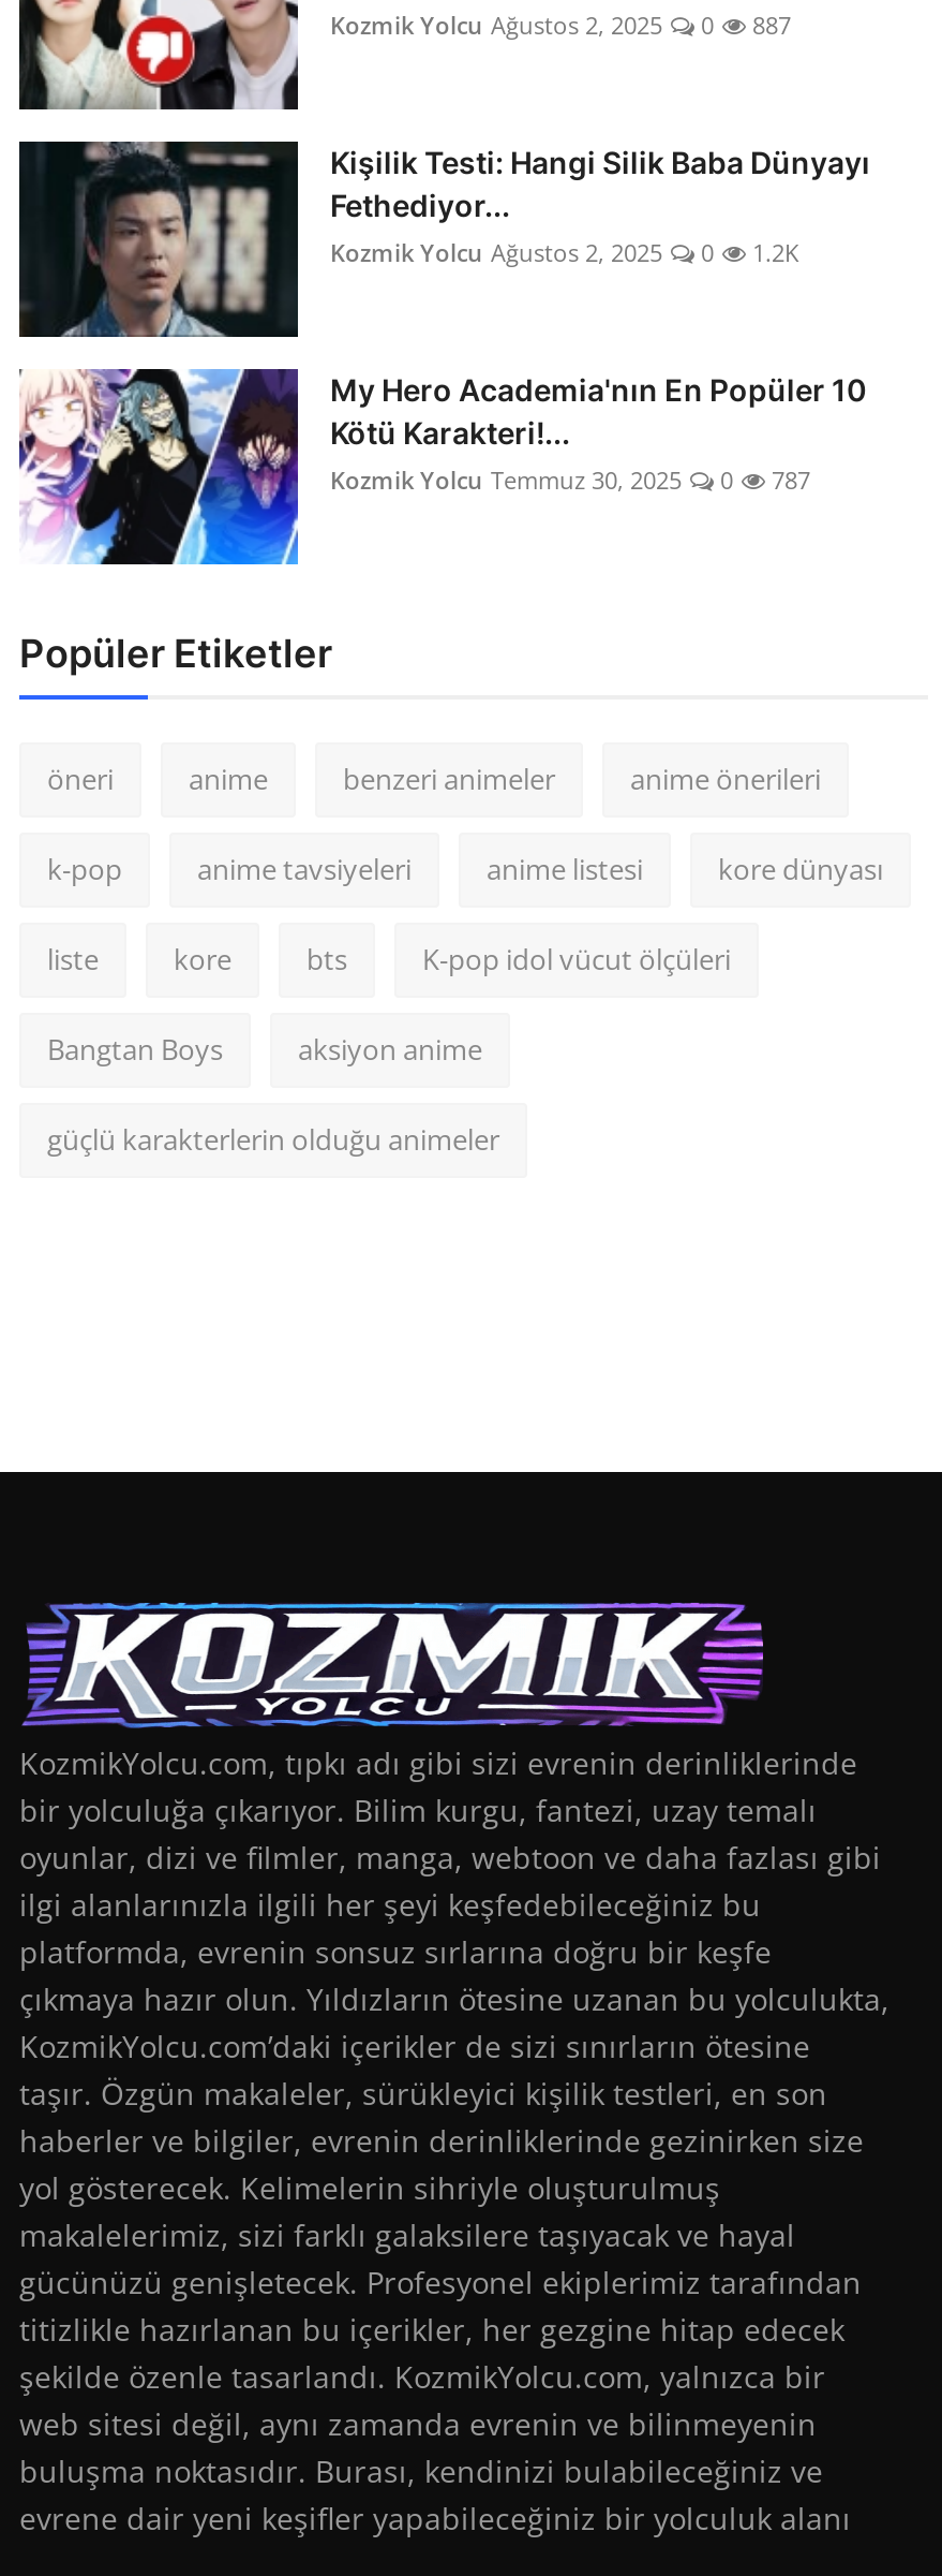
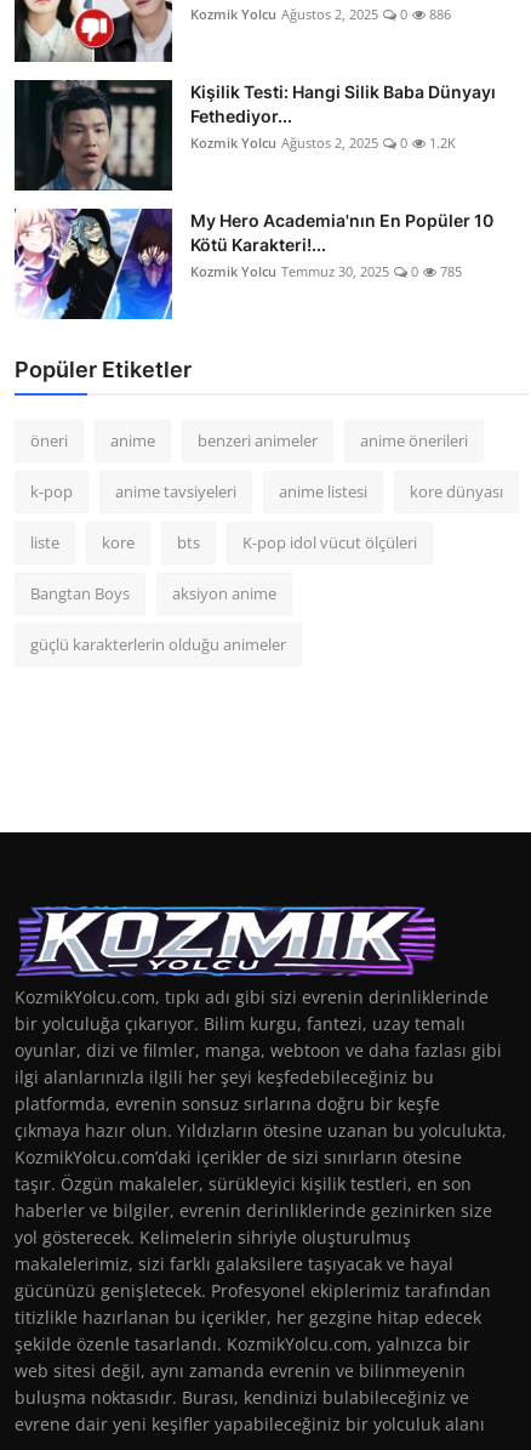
[330,10,791,42] Kozmik Yolcu Ağustos 2, 2025 0 887 -> [190,5,451,24] Kozmik Yolcu Ağustos 2, 2025 0 886
[330,465,810,497] Kozmik Yolcu Temmuz 30, 2025 0 787 -> [190,263,462,281] Kozmik Yolcu Temmuz 30, 2025 0 785

